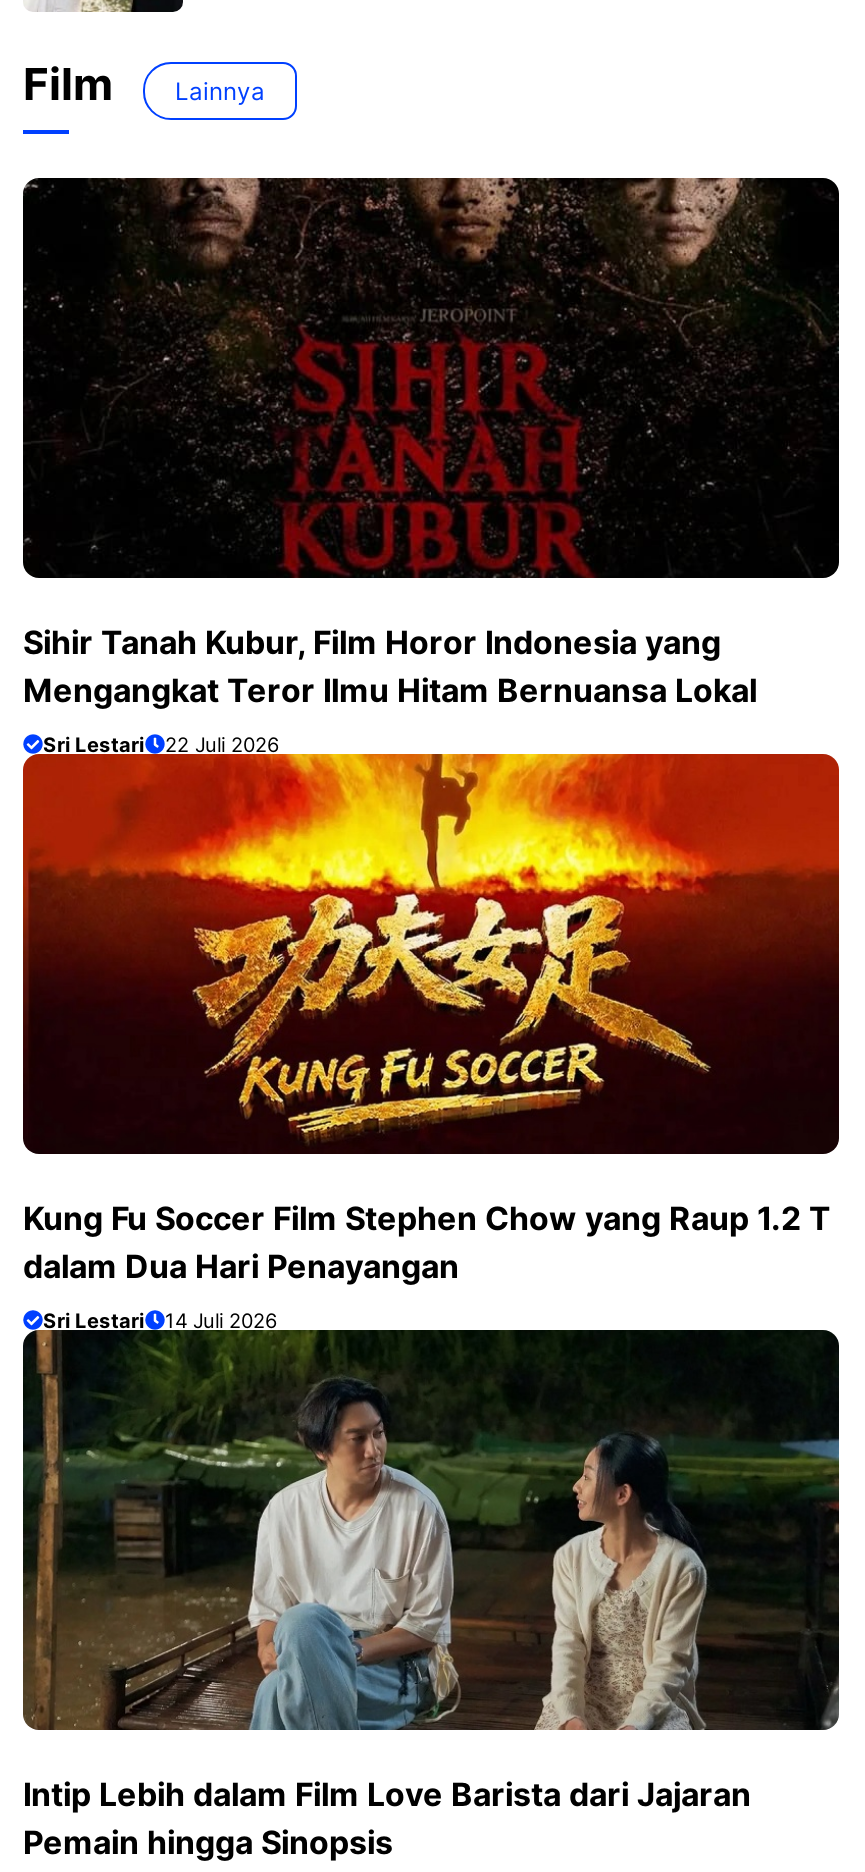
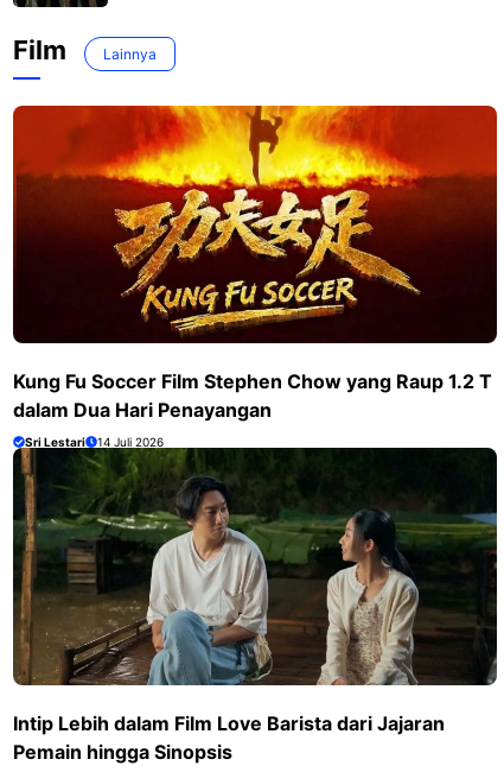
[23,176,841,756] [image] | Sihir Tanah Kubur, Film Horor Indonesia yang | Mengangkat Teror Ilmu Hitam Bernuansa Lokal | Sri Lestari | 22 Juli 2026 -> none

